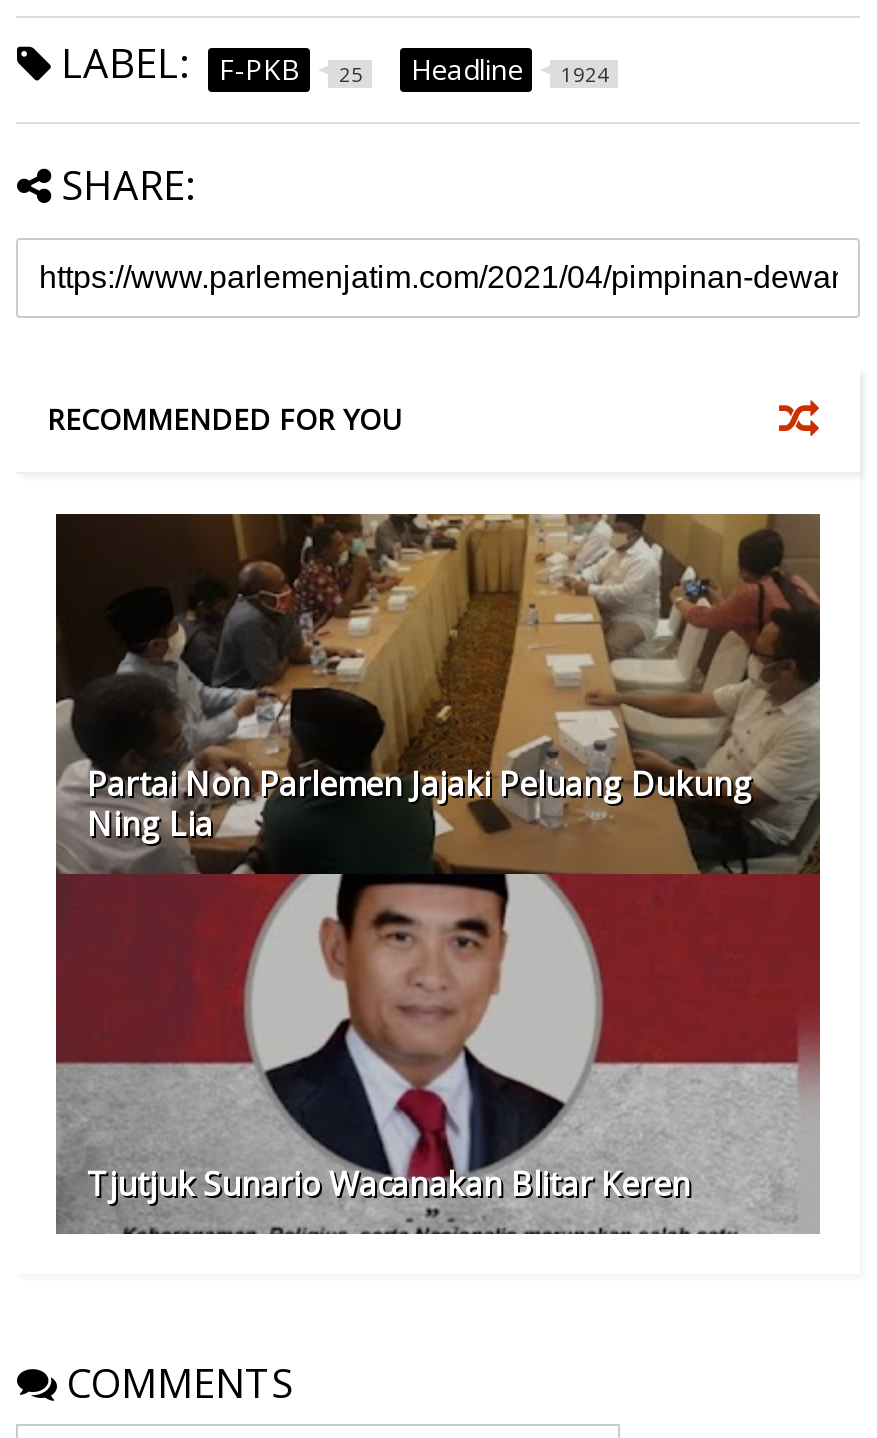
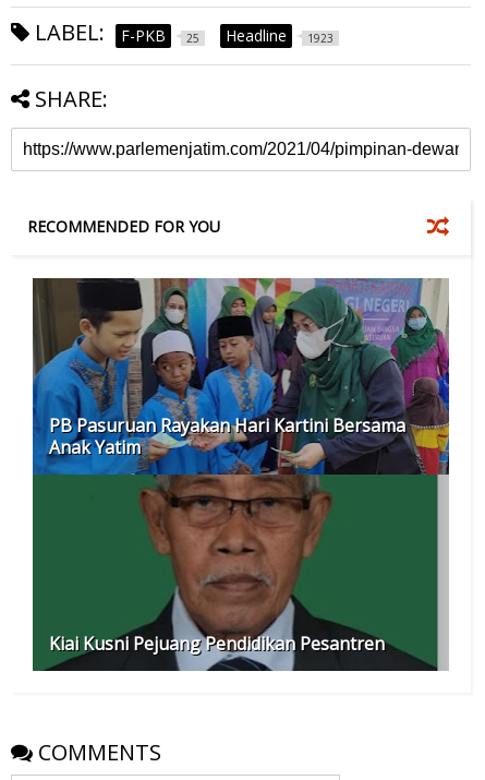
[51,36,609,90] LABEL: F-PKB 25 Headline 1924 -> [30,18,334,47] LABEL: F-PKB 25 Headline 1923
[54,512,822,1234] [image] | Partai Non Parlemen Jajaki Peluang Dukung | Ning Lia -> [32,277,450,671] [image] | PB Pasuruan Rayakan Hari Kartini Bersama | Anak Yatim
[87,1162,691,1206] Tjutjuk Sunario Wacanakan Blitar Keren -> [49,632,385,656] Kiai Kusni Pejuang Pendidikan Pesantren

